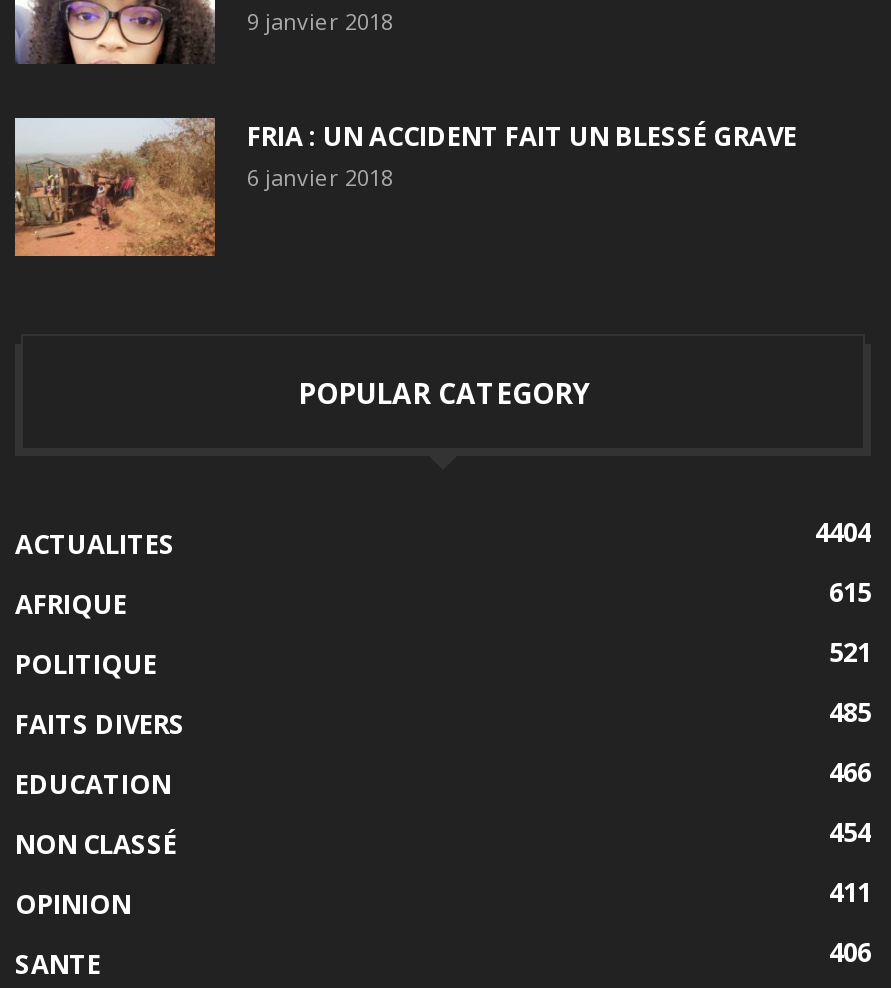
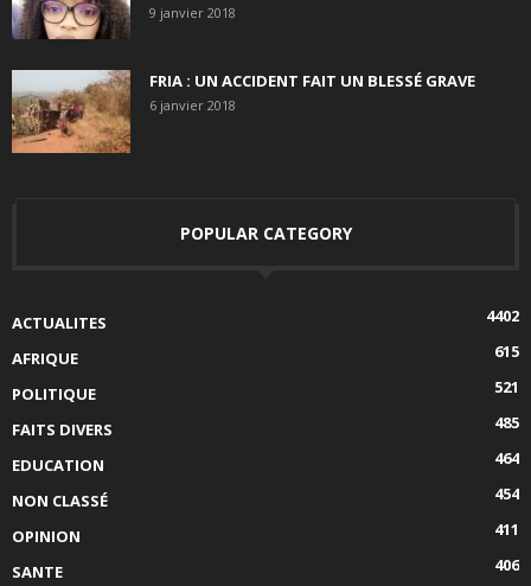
[815,513,871,549] 4404 -> [486,305,519,326] 4402
[829,753,871,789] 466 -> [494,447,519,468] 464

